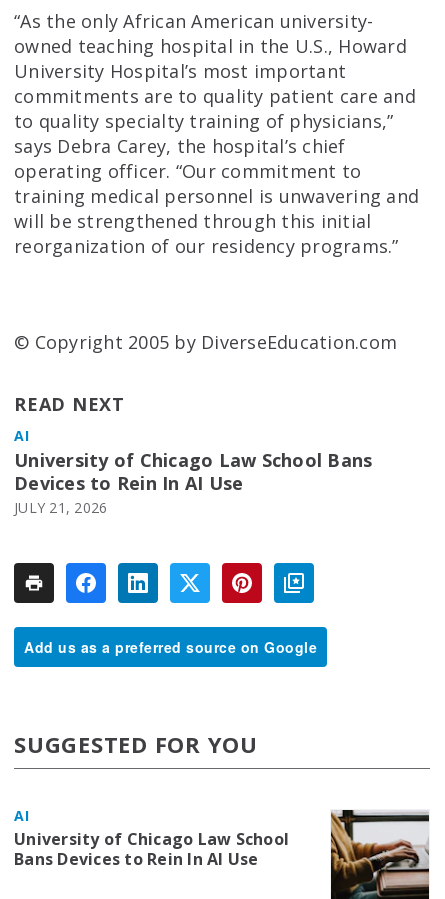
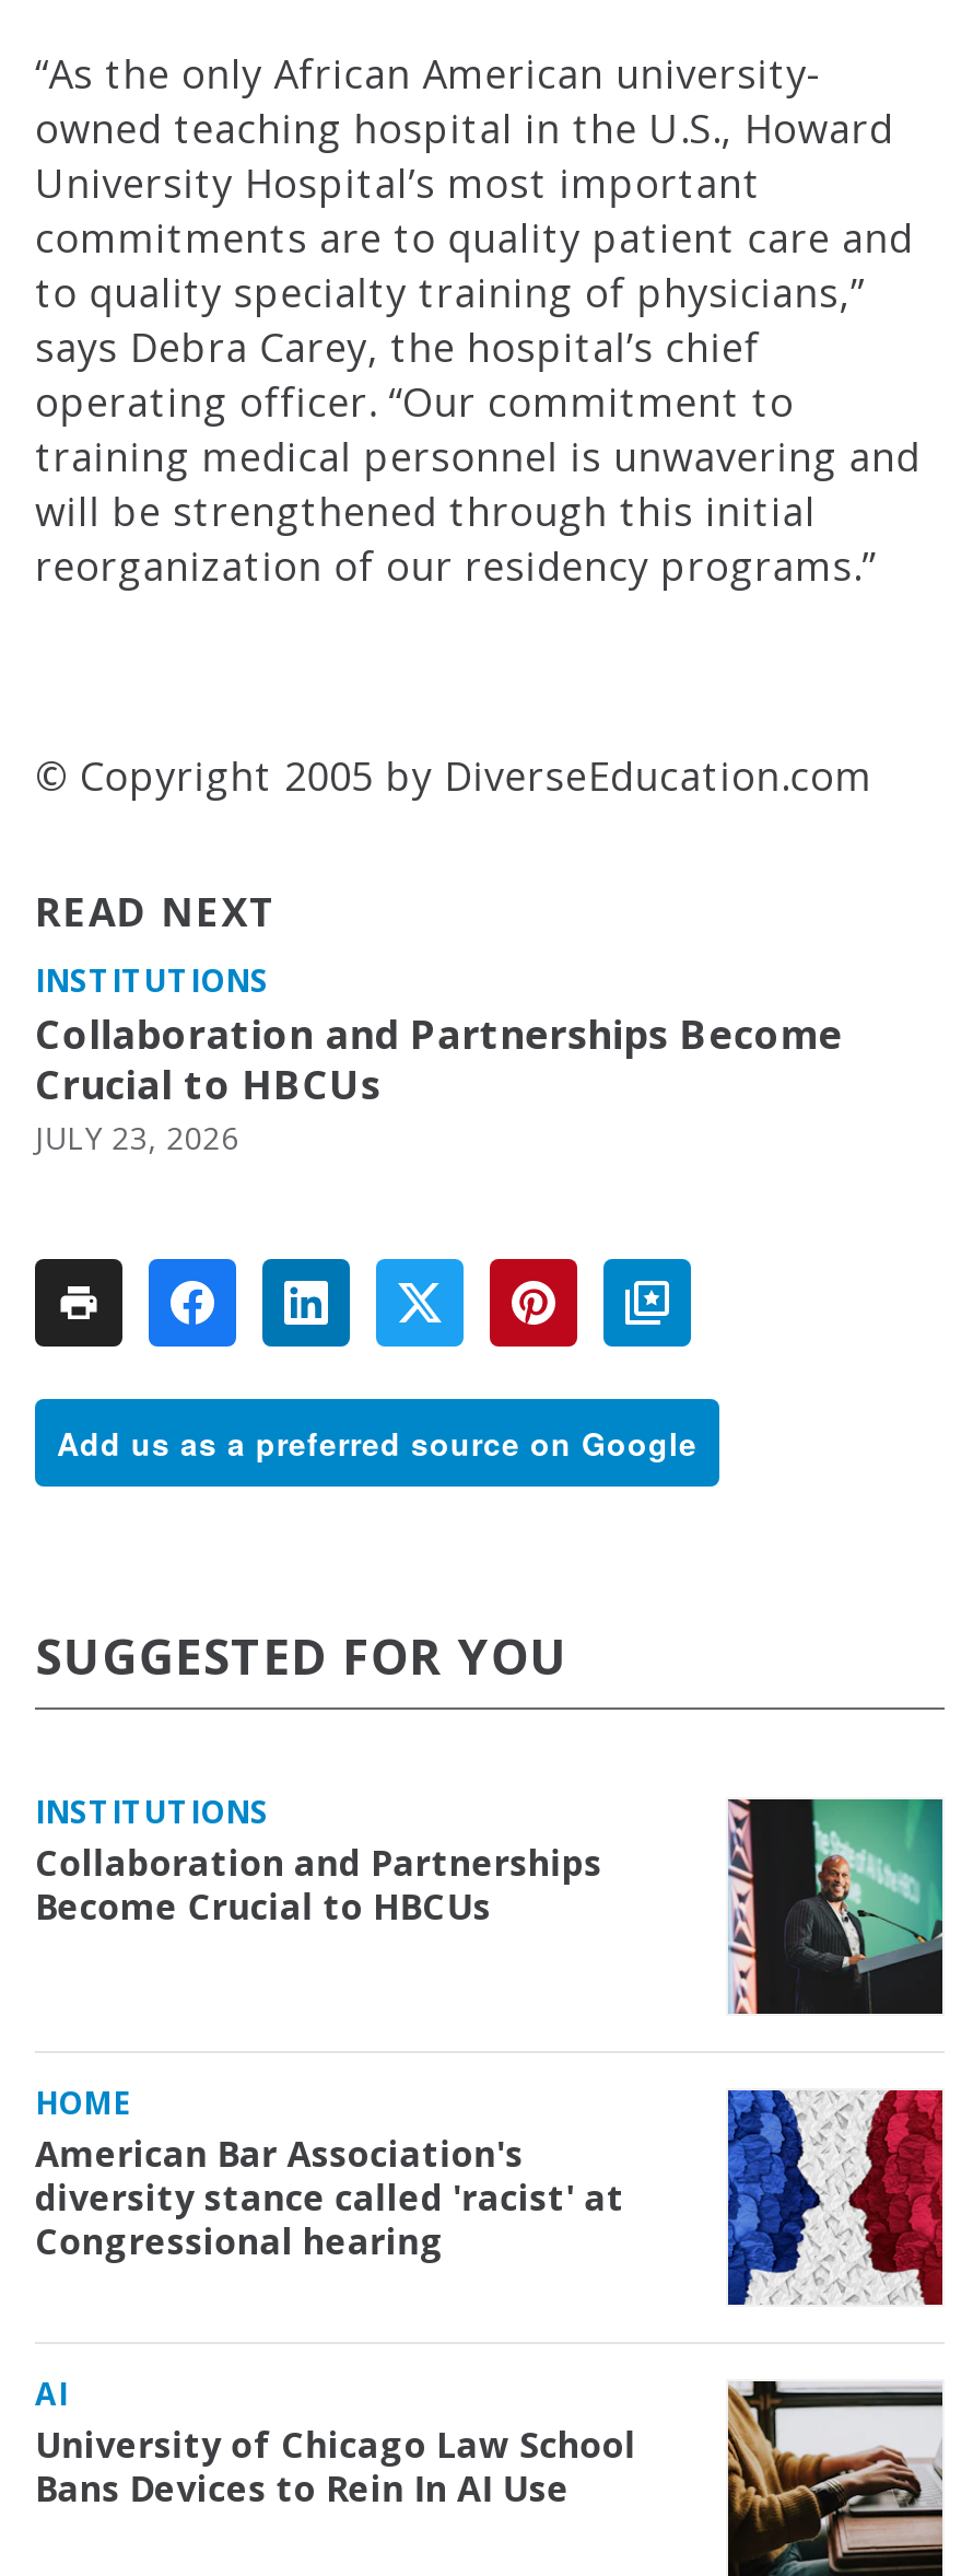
[14,426,372,517] AI | University of Chicago Law School Bans | Devices to Rein In AI Use | JULY 21, 2026 -> [35,959,842,1158] INSTITUTIONS | Collaboration and Partnerships Become | Crucial to HBCUs | JULY 23, 2026
none -> [35,1791,602,1931] INSTITUTIONS | Collaboration and Partnerships | Become Crucial to HBCUs
none -> [35,2082,625,2265] HOME | American Bar Association's | diversity stance called 'racist' at | Congressional hearing
none -> [726,2088,945,2307] [image]
none -> [728,1797,945,2016] [image]

